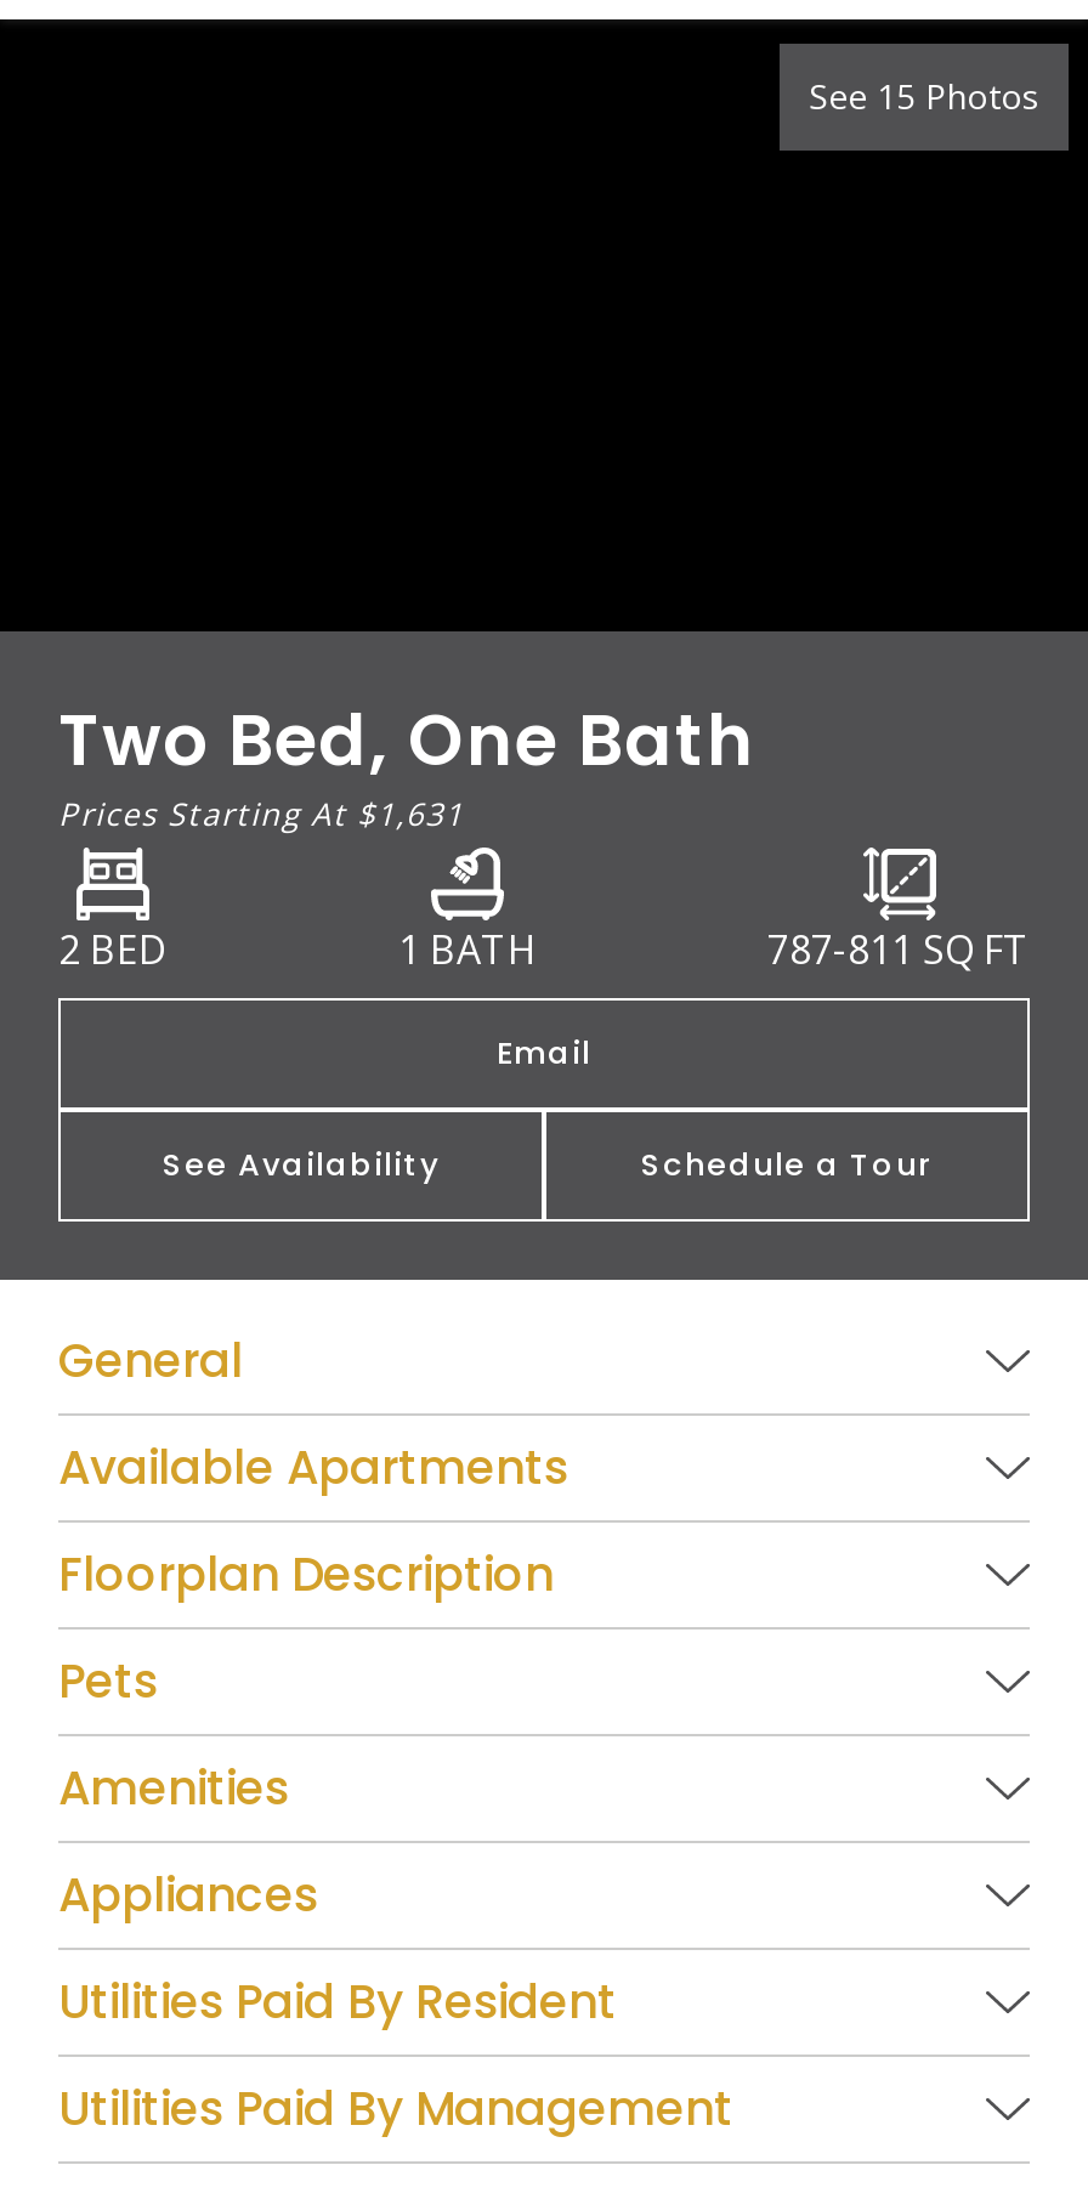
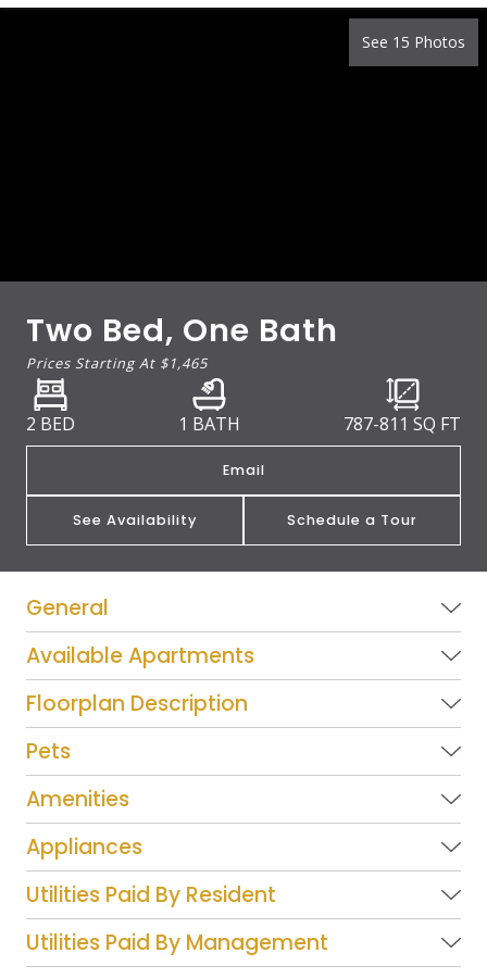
[58,792,464,835] Prices Starting At $1,631 -> [26,353,208,373] Prices Starting At $1,465

